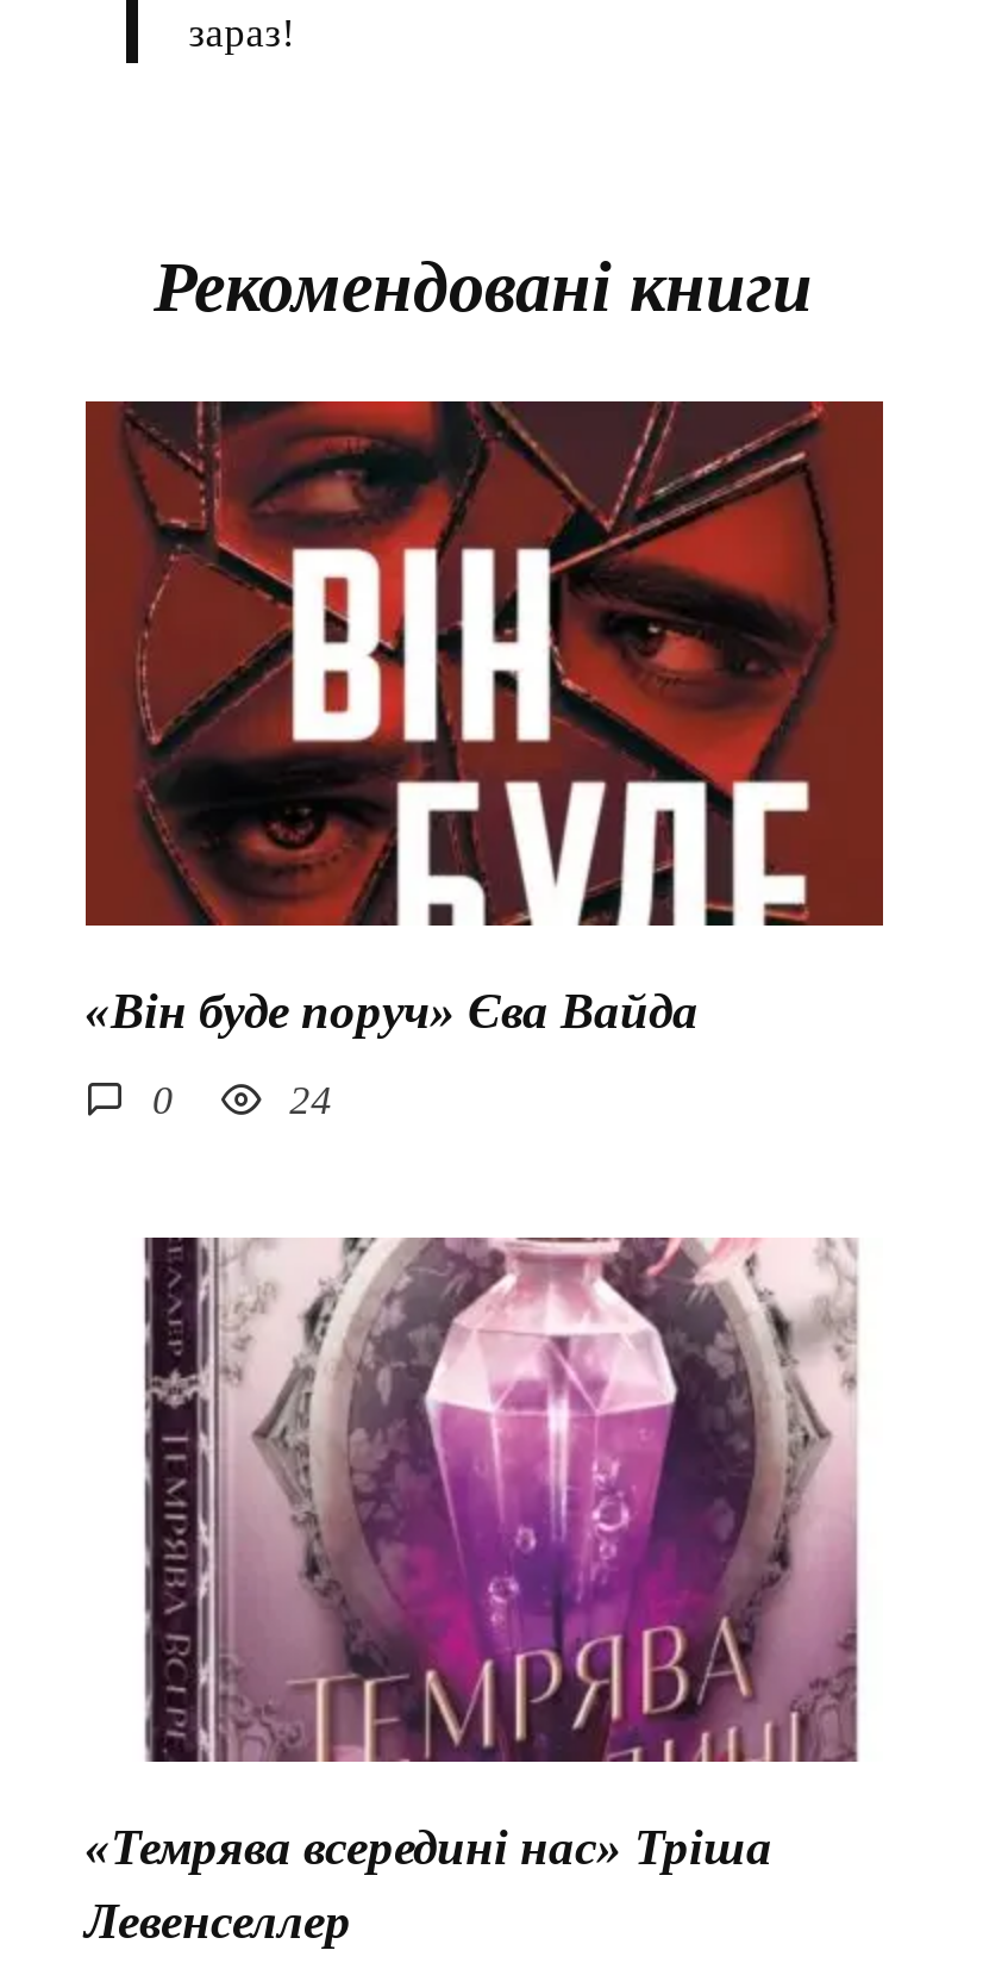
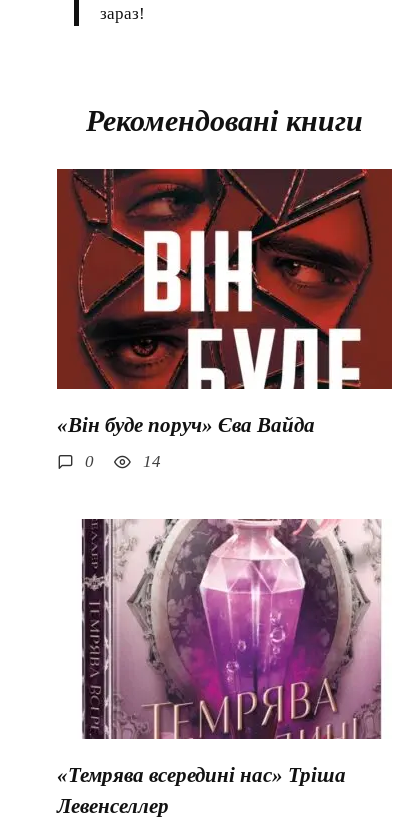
[289,1077,332,1122] 24 -> [143,452,161,471] 14

